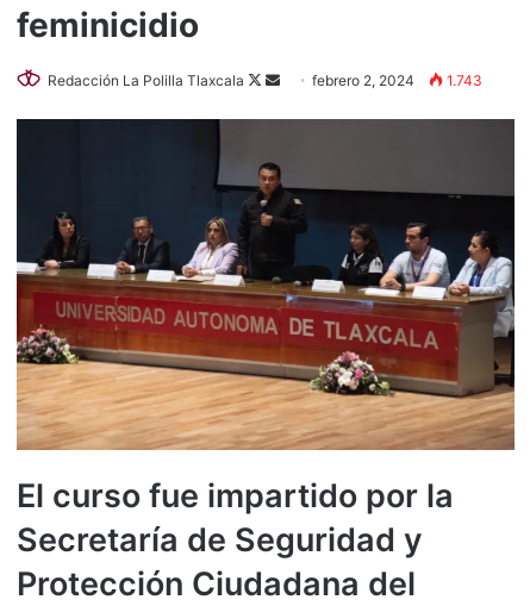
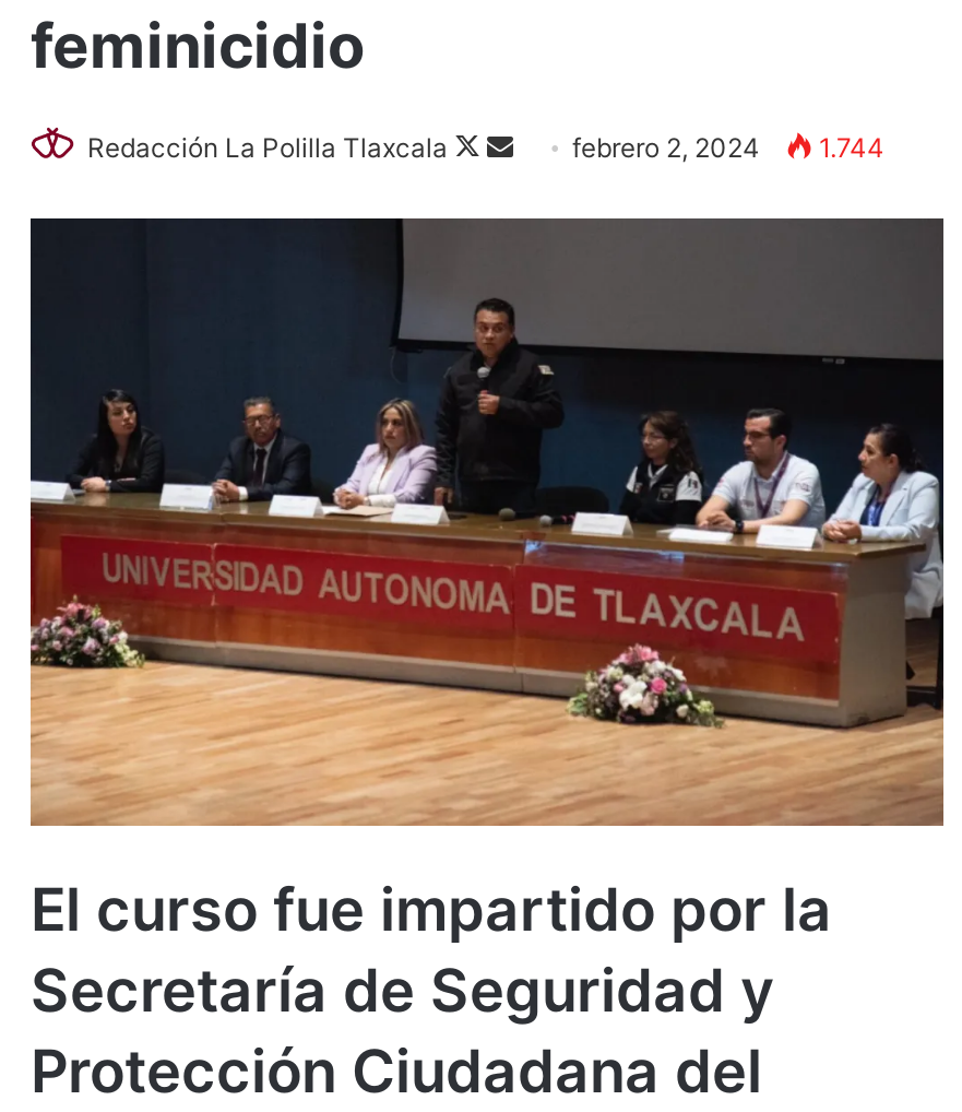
[443,71,482,89] 1.743 -> [812,130,884,163] 1.744

